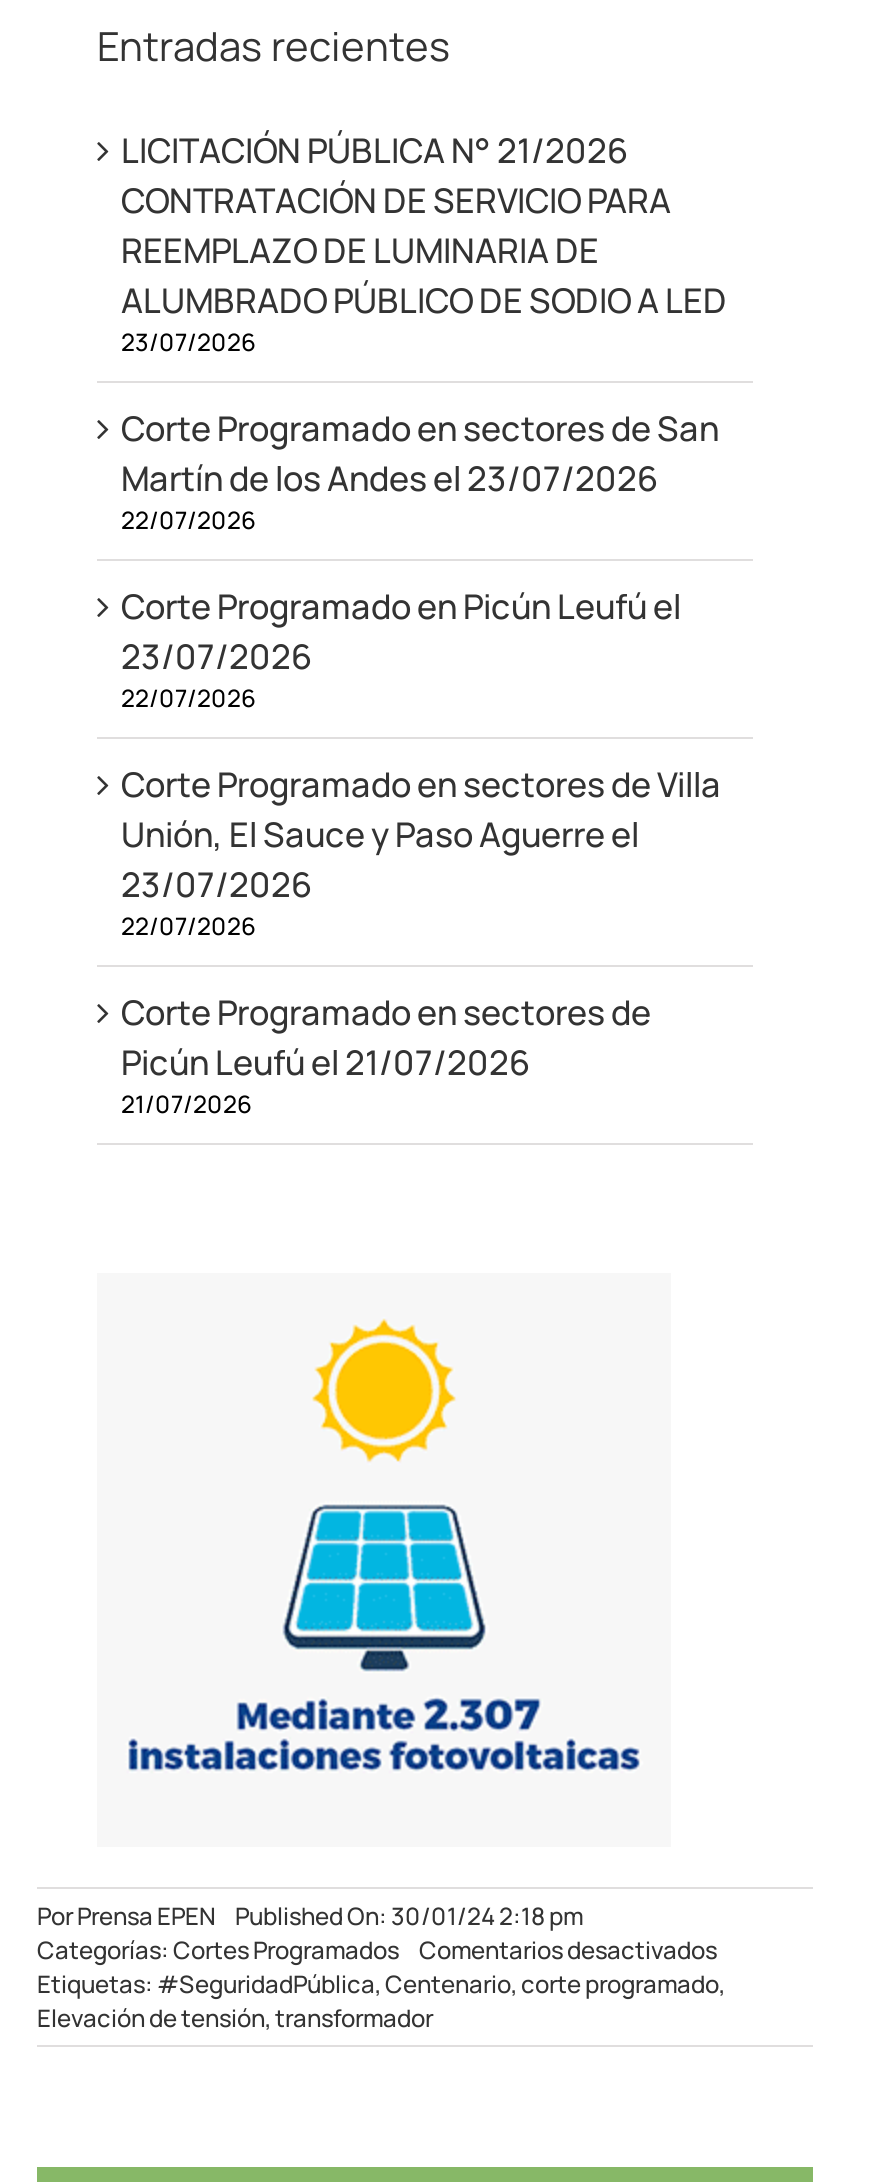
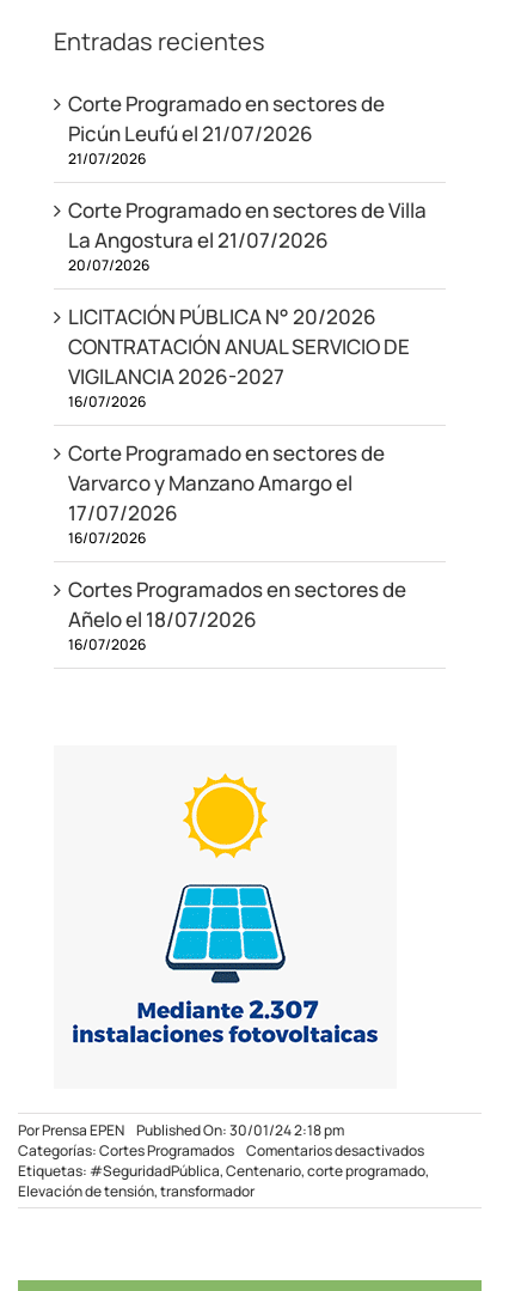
[121,126,727,942] LICITACIÓN PÚBLICA N° 21/2026 | CONTRATACIÓN DE SERVICIO PARA | REEMPLAZO DE LUMINARIA DE | ALUMBRADO PÚBLICO DE SODIO A LED | 23/07/2026 | Corte Programado en sectores de San | Martín de los Andes el 23/07/2026 | 22/07/2026 | Corte Programado en Picún Leufú el | 23/07/2026 | 22/07/2026 | Unión, El Sauce y Paso Aguerre el | 23/07/2026 | 22/07/2026 -> none
moved [121,760,721,806] -> [68,196,427,223]: Corte Programado en sectores de Villa
moved [121,988,651,1120] -> [68,89,385,168]: Corte Programado en sectores de | Picún Leufú el 21/07/2026 | 21/07/2026
none -> [68,226,410,654] La Angostura el 21/07/2026 | 20/07/2026 | LICITACIÓN PÚBLICA N° 20/2026 | CONTRATACIÓN ANUAL SERVICIO DE | VIGILANCIA 2026-2027 | 16/07/2026 | Corte Programado en sectores de | Varvarco y Manzano Amargo el | 17/07/2026 | 16/07/2026 | Cortes Programados en sectores de | Añelo el 18/07/2026 | 16/07/2026

